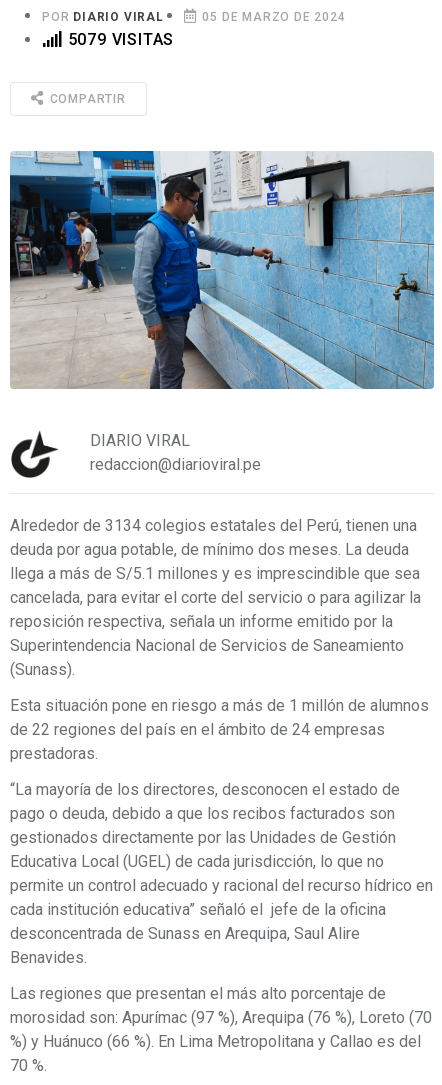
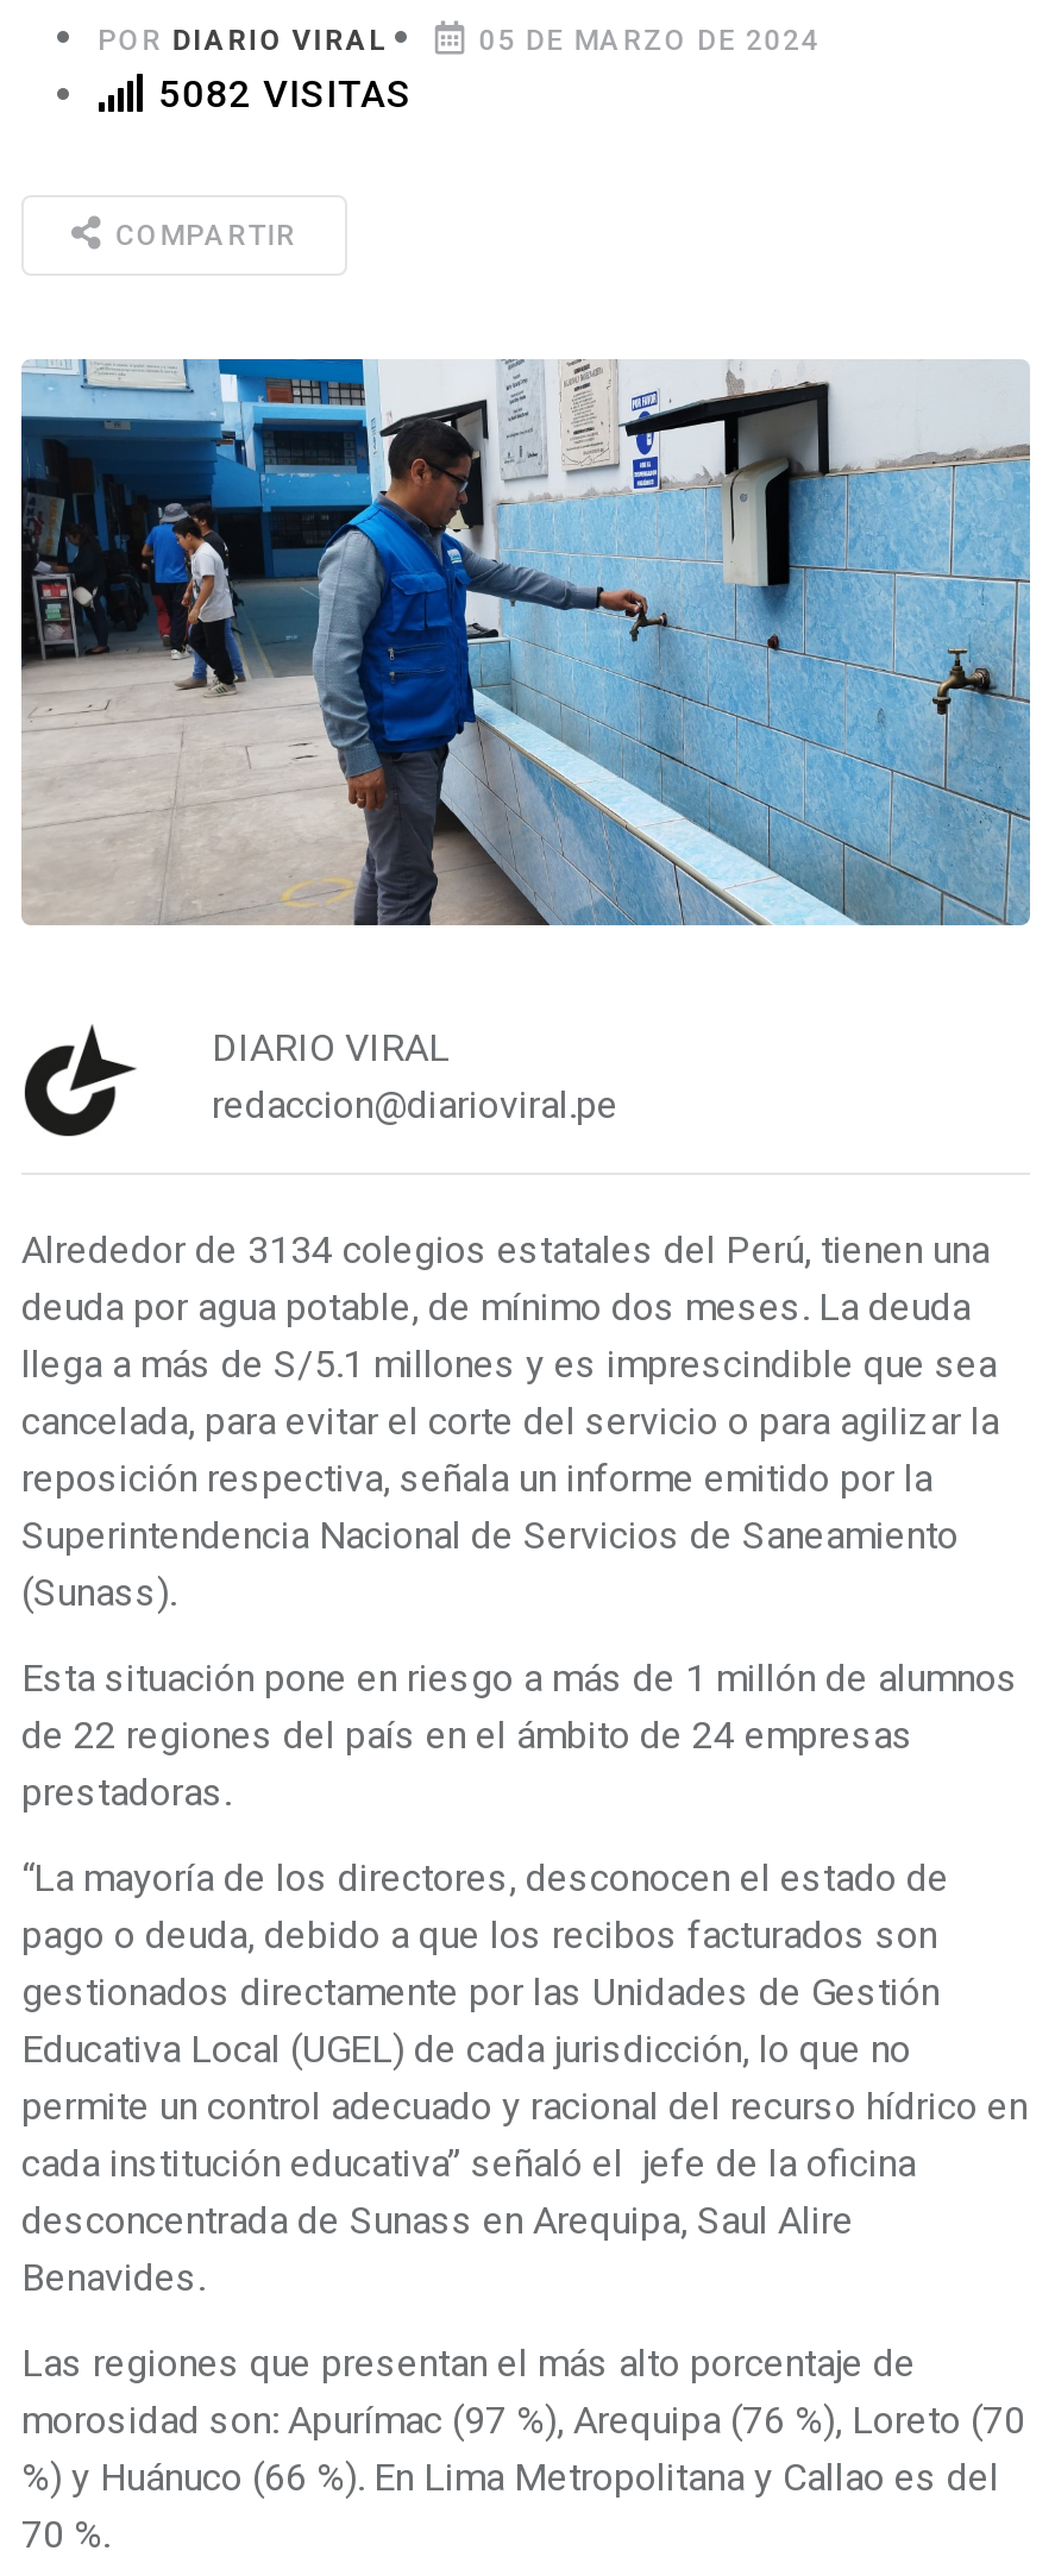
[63,30,174,49] 5079 VISITAS -> [147,71,412,116] 5082 VISITAS

